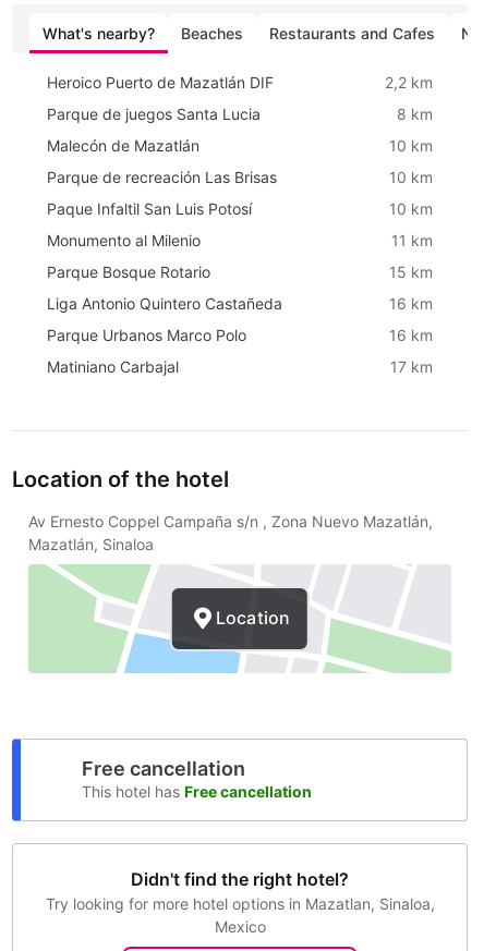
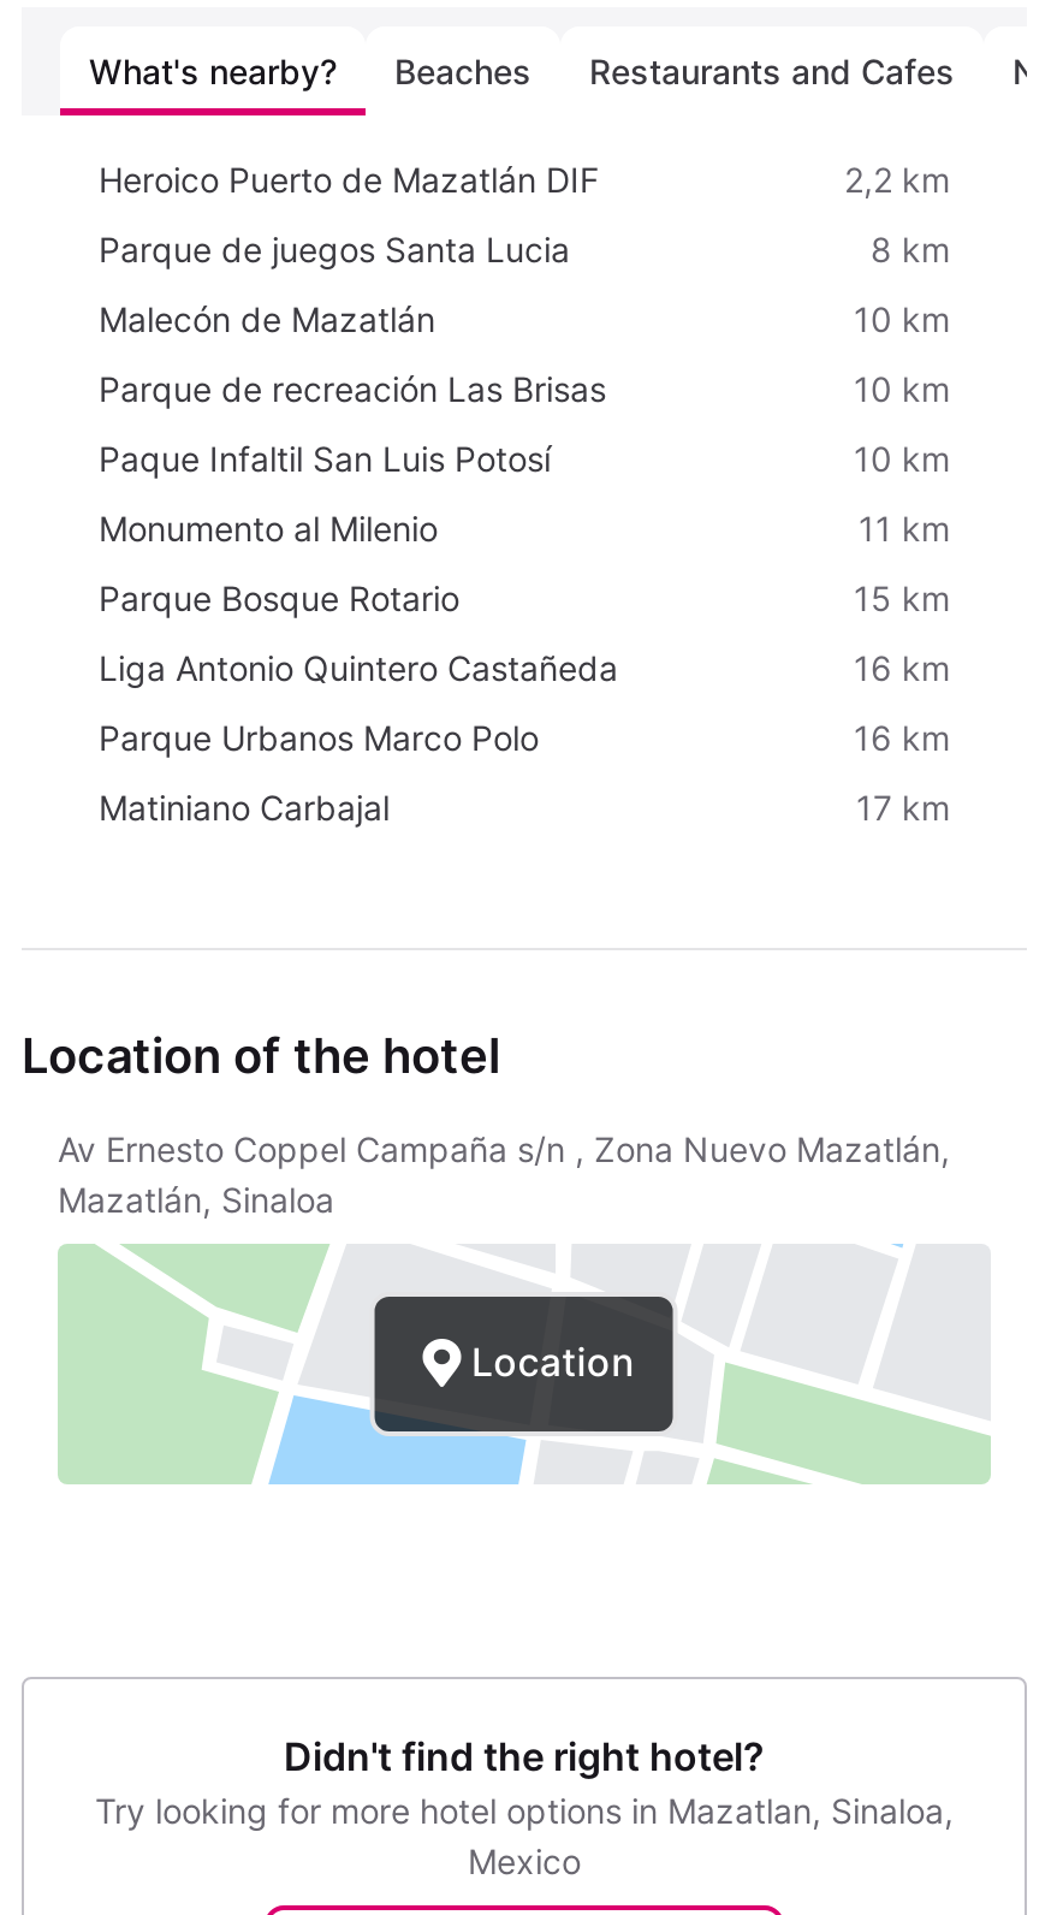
[11,737,312,822] [image] | Free cancellation | This hotel has Free cancellation -> none

